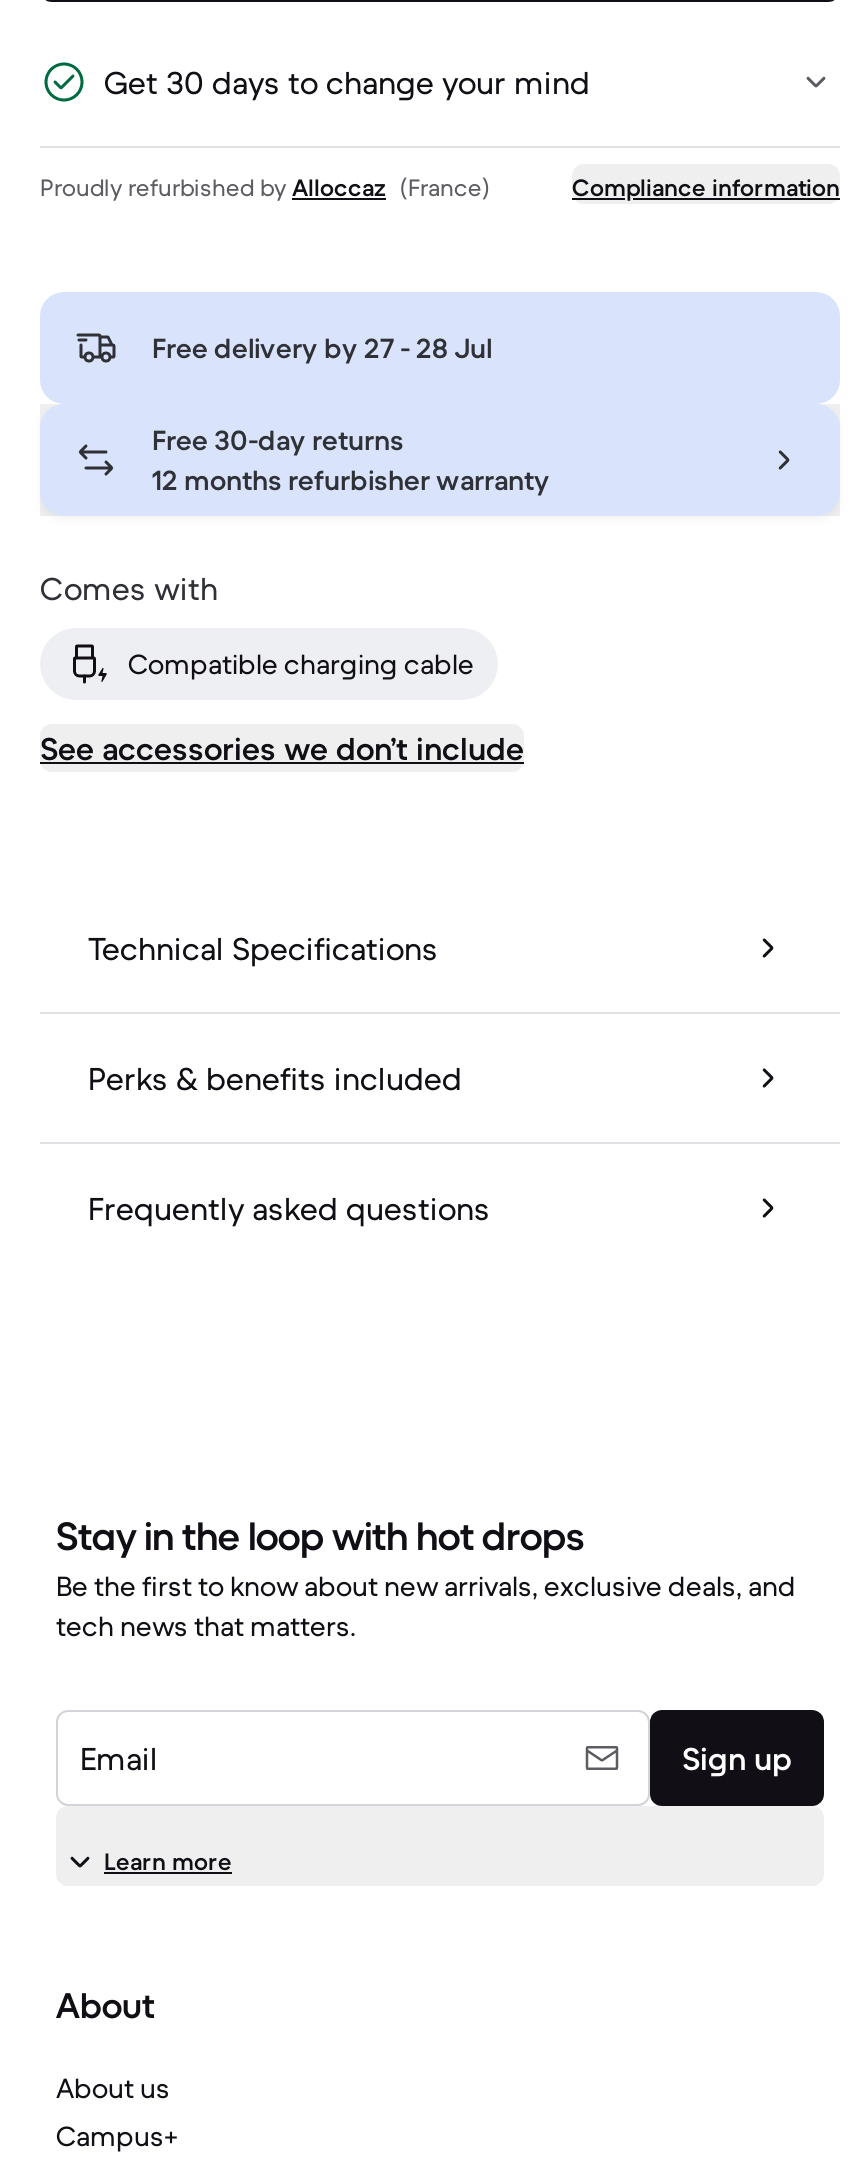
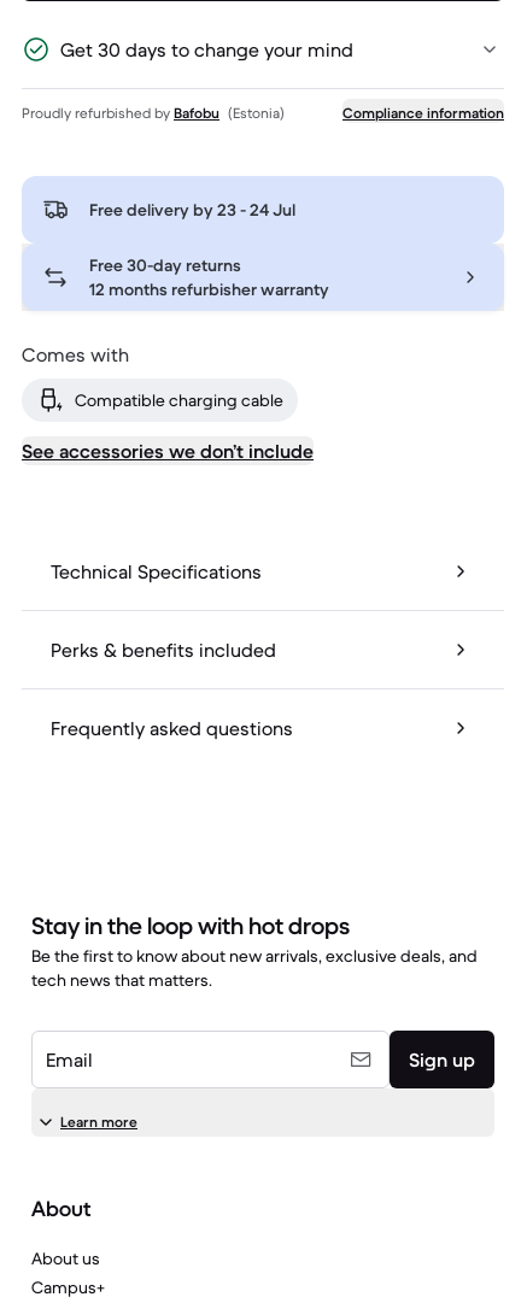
[40,172,490,202] Proudly refurbished by Alloccaz (France) -> [22,104,285,122] Proudly refurbished by Bafobu (Estonia)
[152,330,492,366] Free delivery by 27 - 28 Jul -> [89,199,295,221] Free delivery by 23 - 24 Jul

